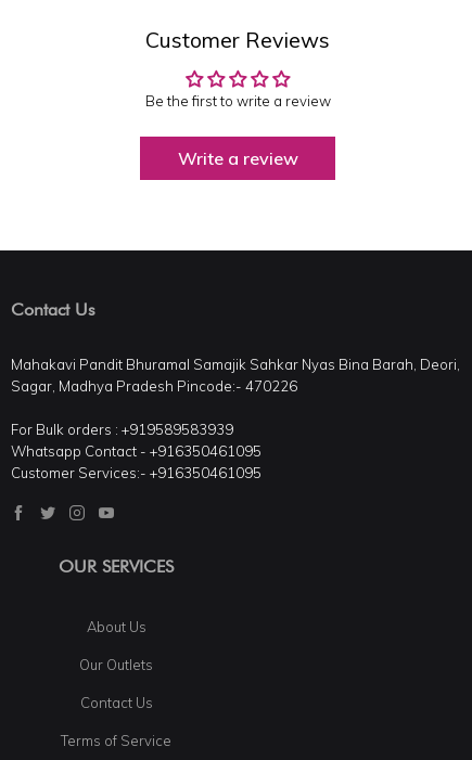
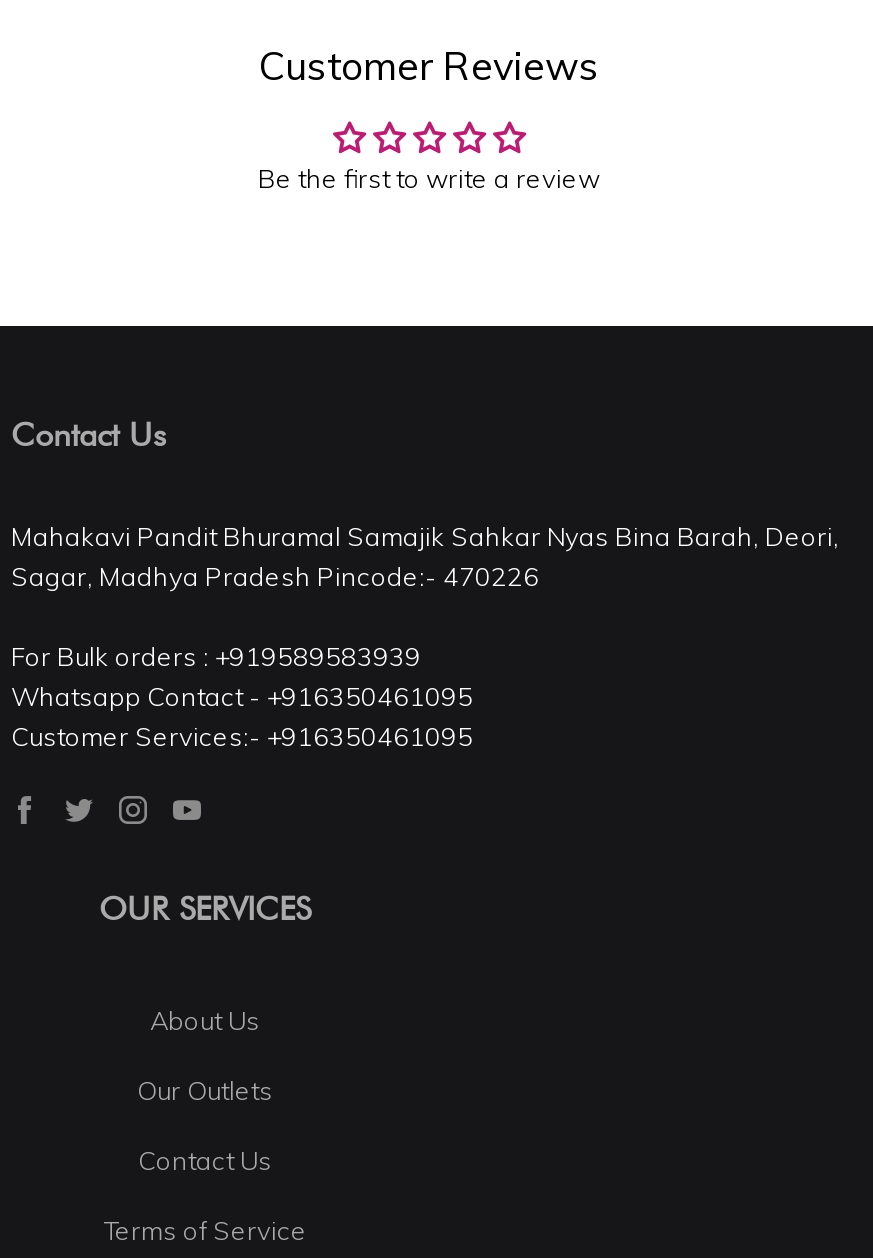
[177,148,298,169] Write a review -> none

